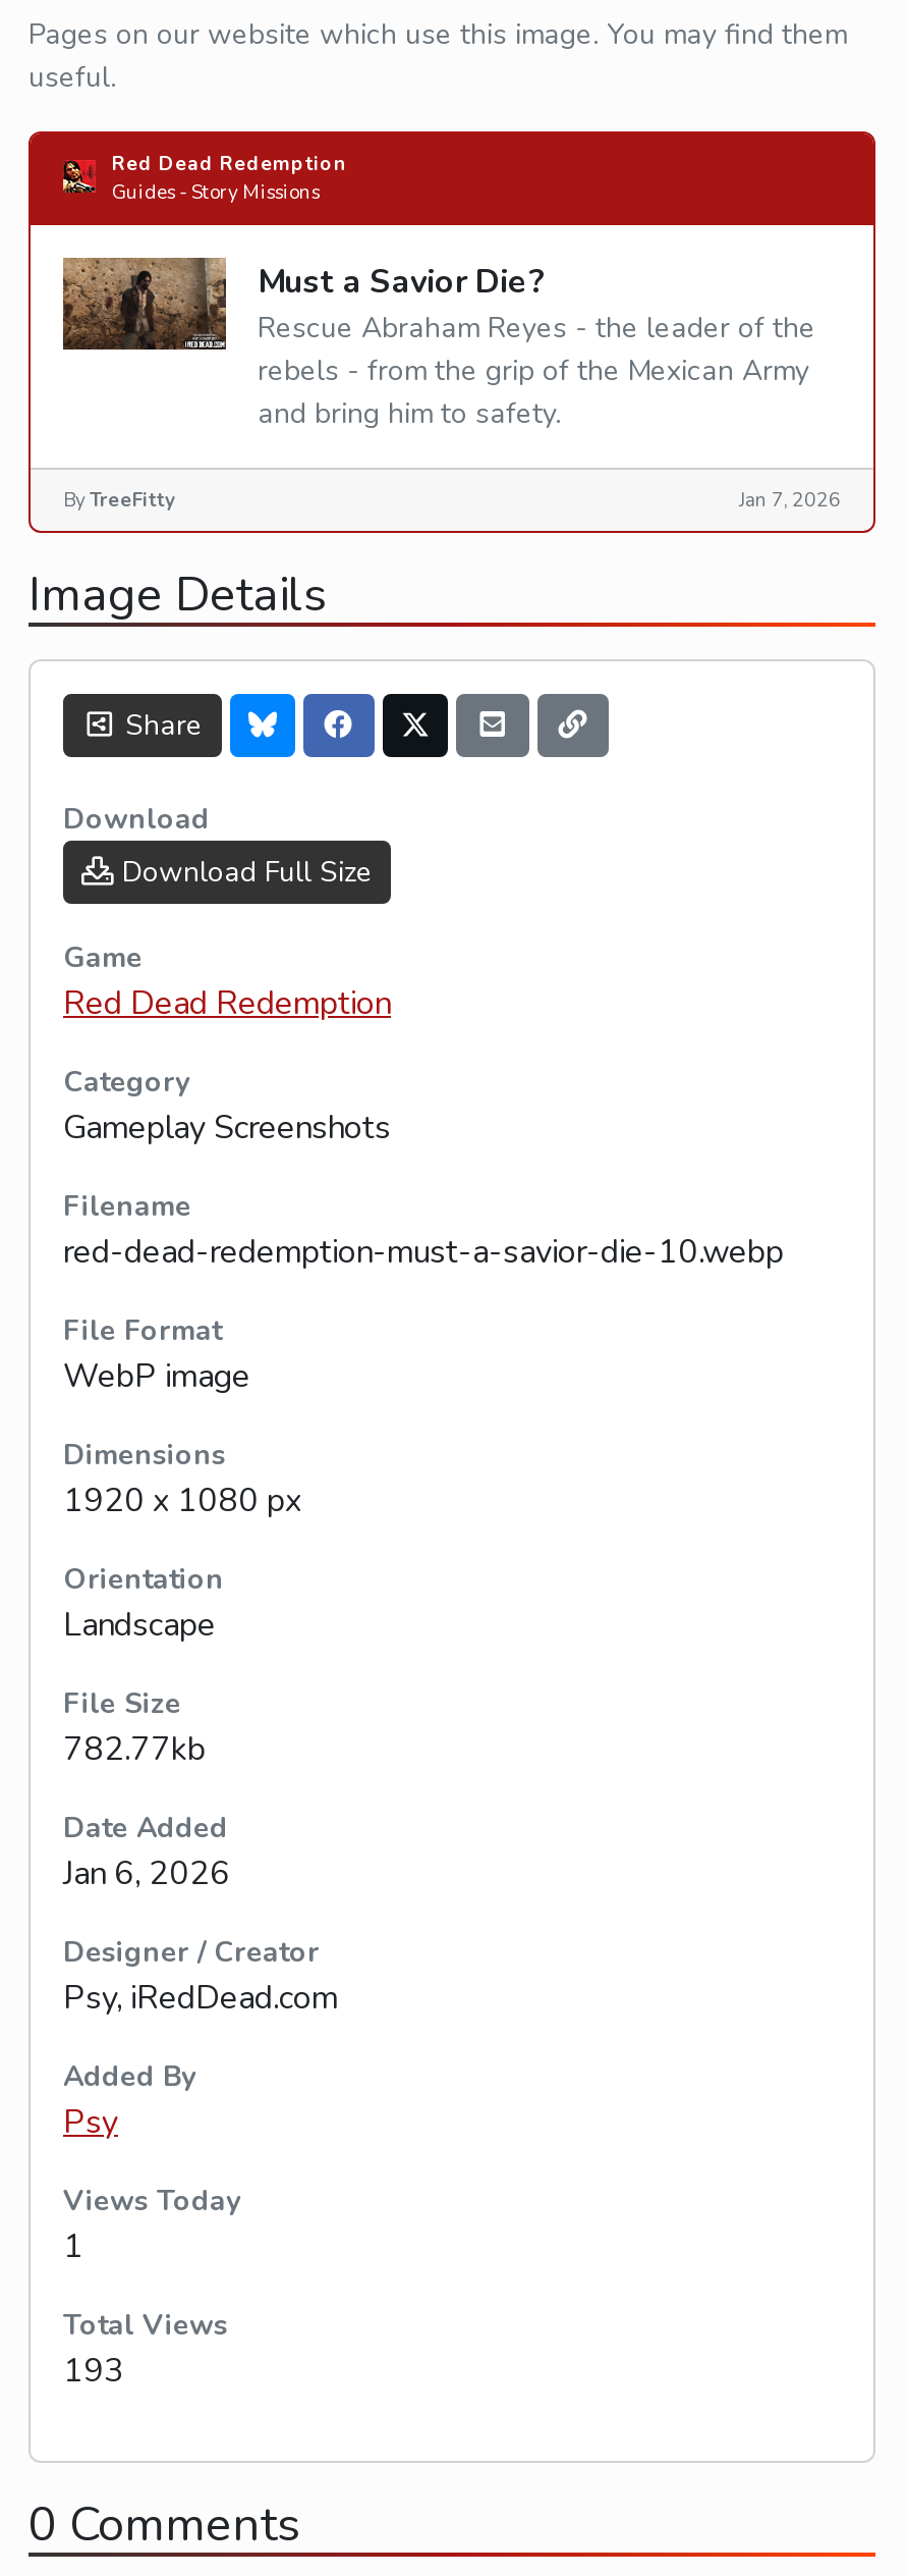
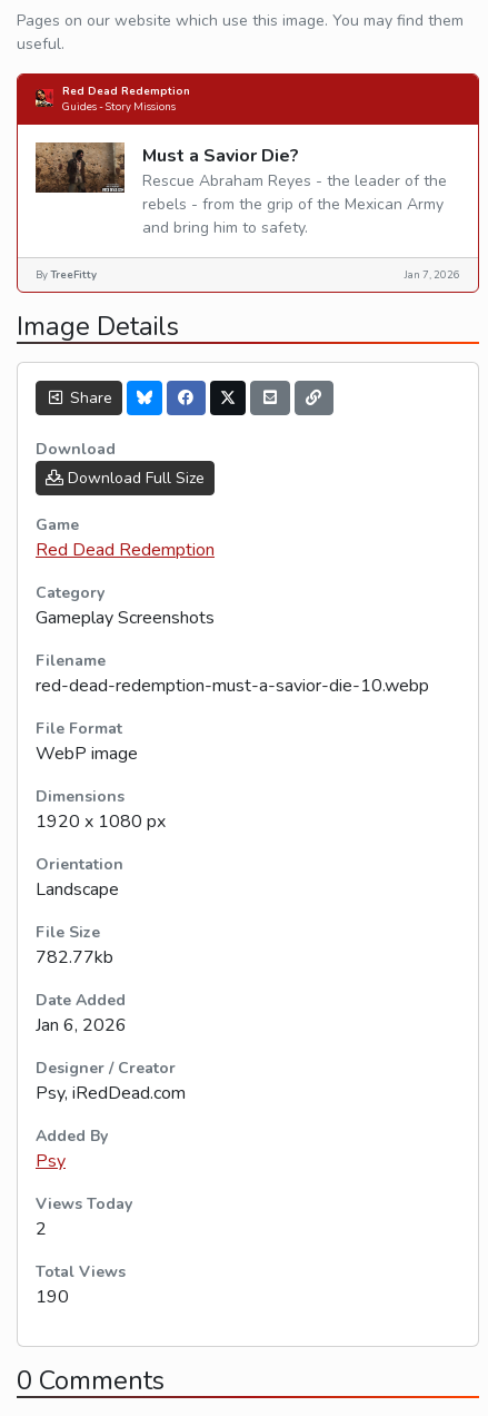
[63,2224,83,2269] 1 -> [36,1217,47,1241] 2
[63,2349,124,2394] 193 -> [36,1285,69,1309] 190

